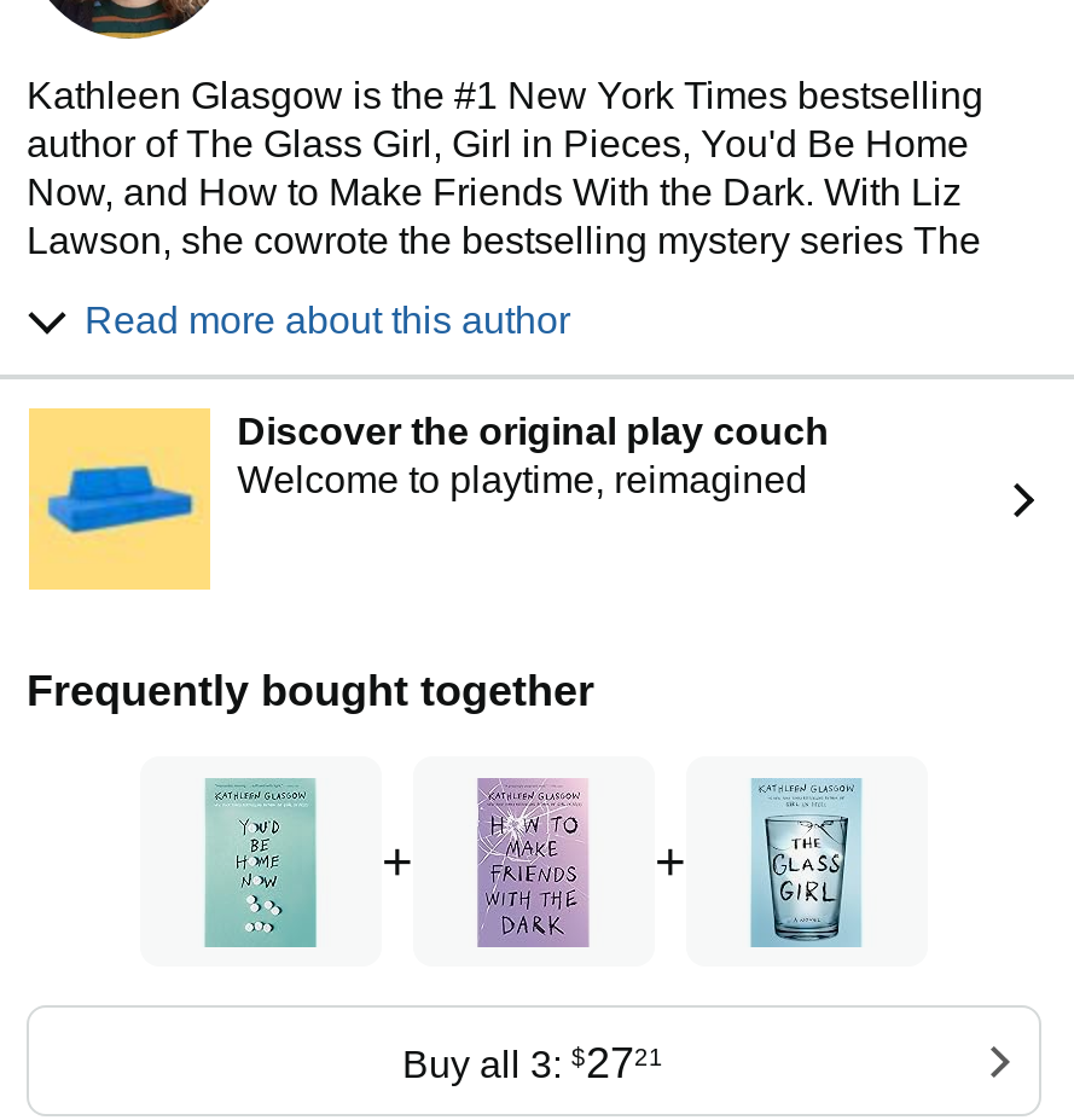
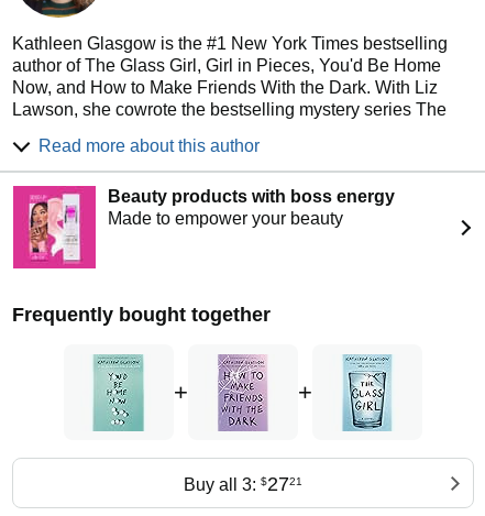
[27,411,829,592] [image] | Discover the original play couch | Welcome to playtime, reimagined -> [12,187,395,270] [image] | Beauty products with boss energy | Made to empower your beauty

